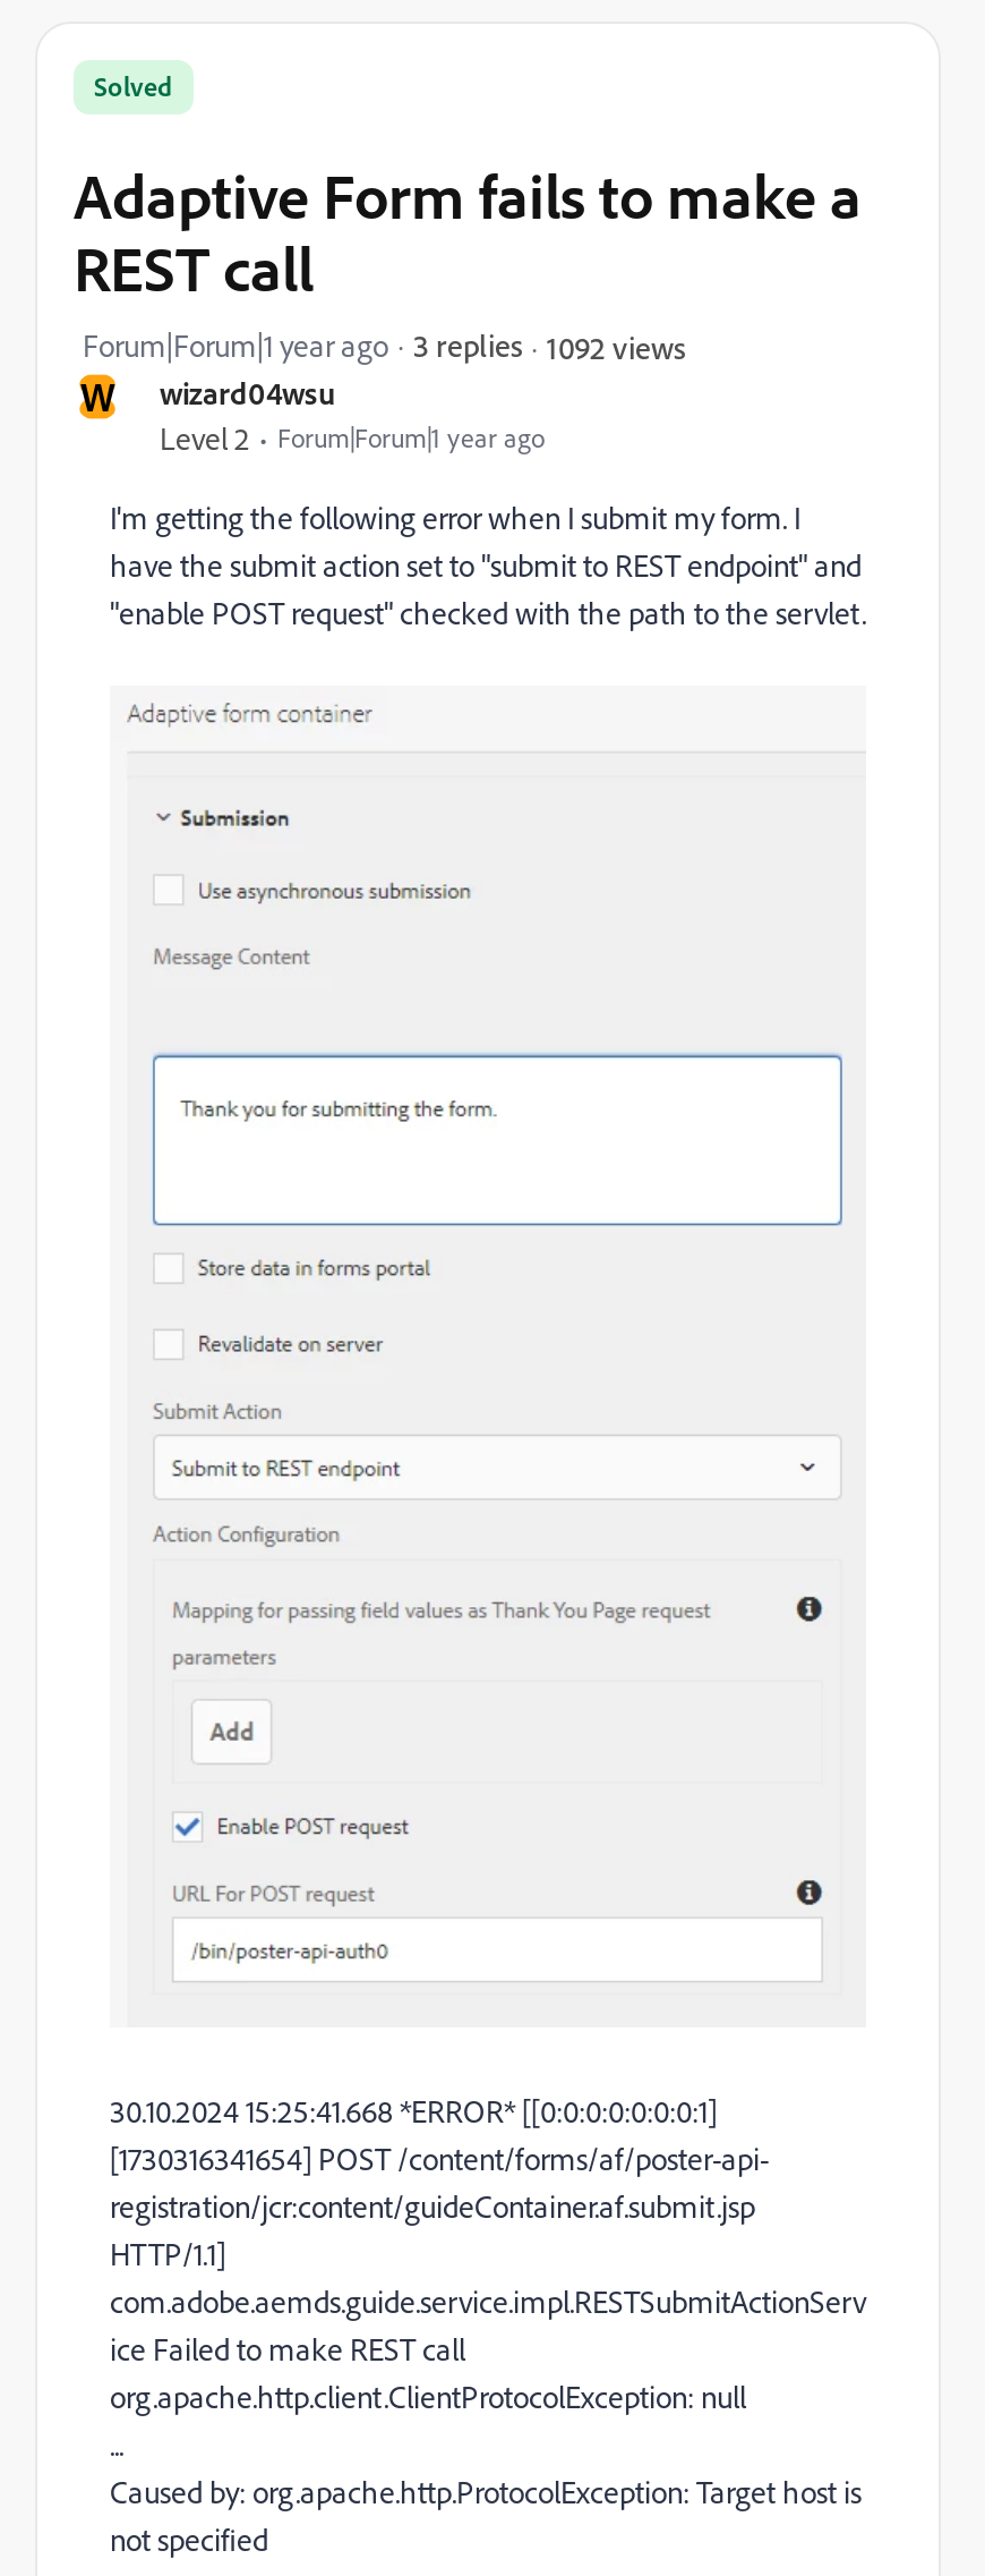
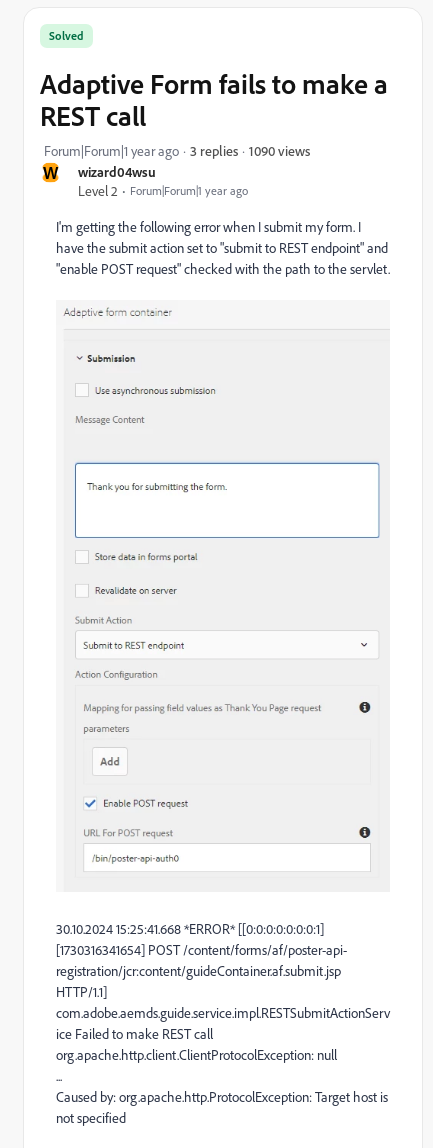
[547,326,685,365] 1092 views -> [249,141,310,158] 1090 views

